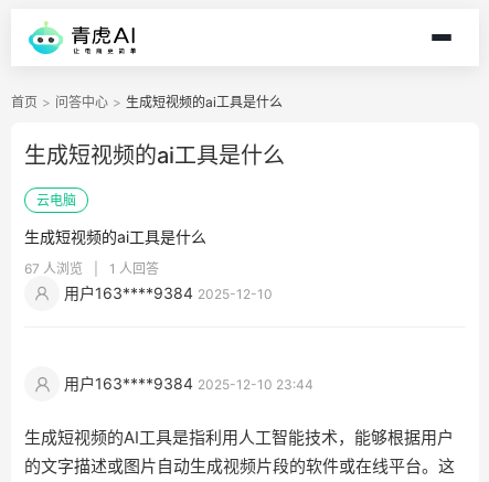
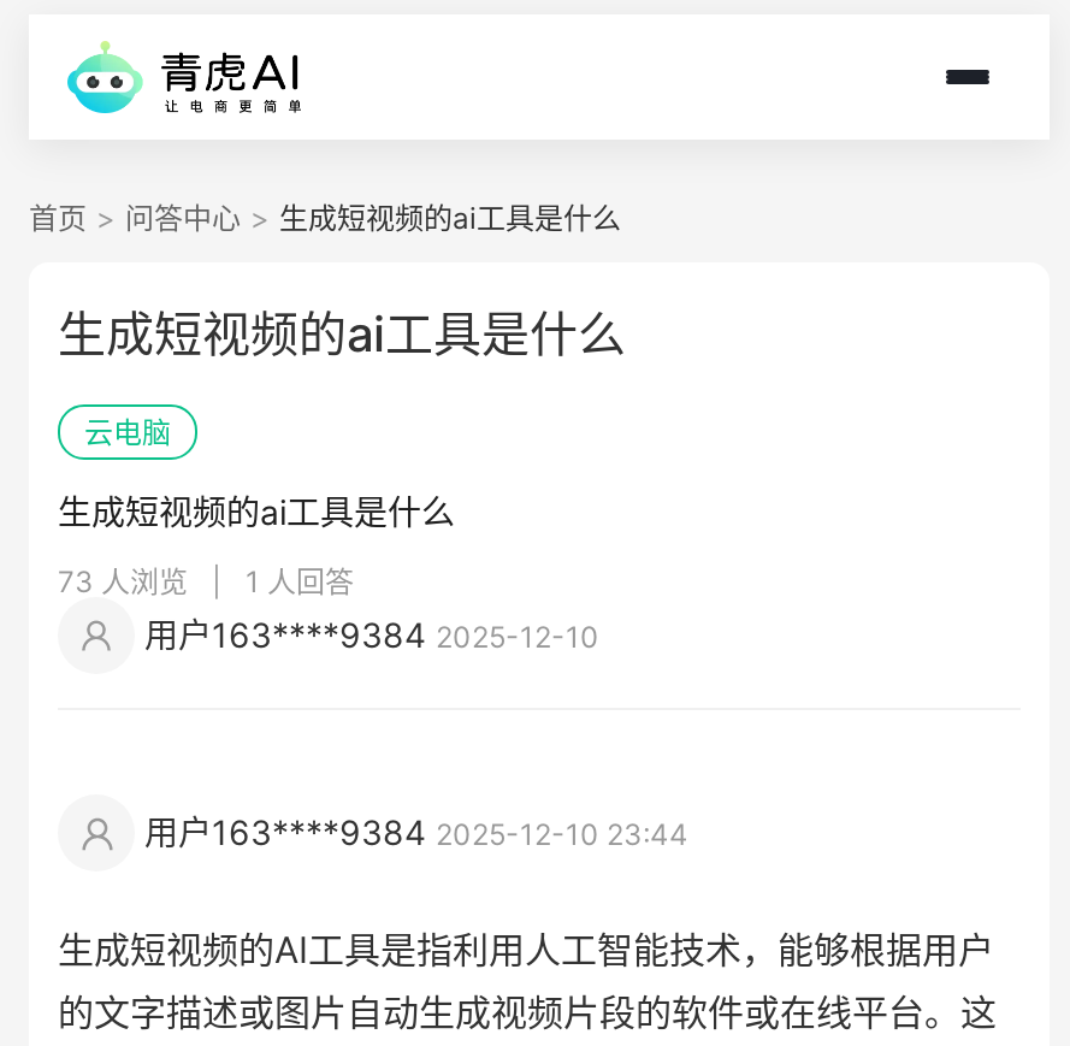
[24,260,83,277] 67 人浏览 -> [58,563,188,599] 73 人浏览

